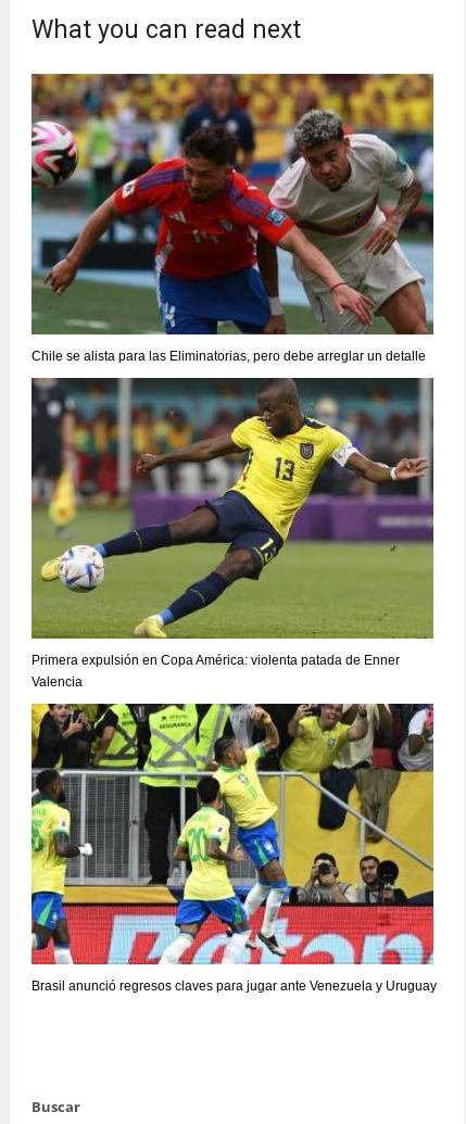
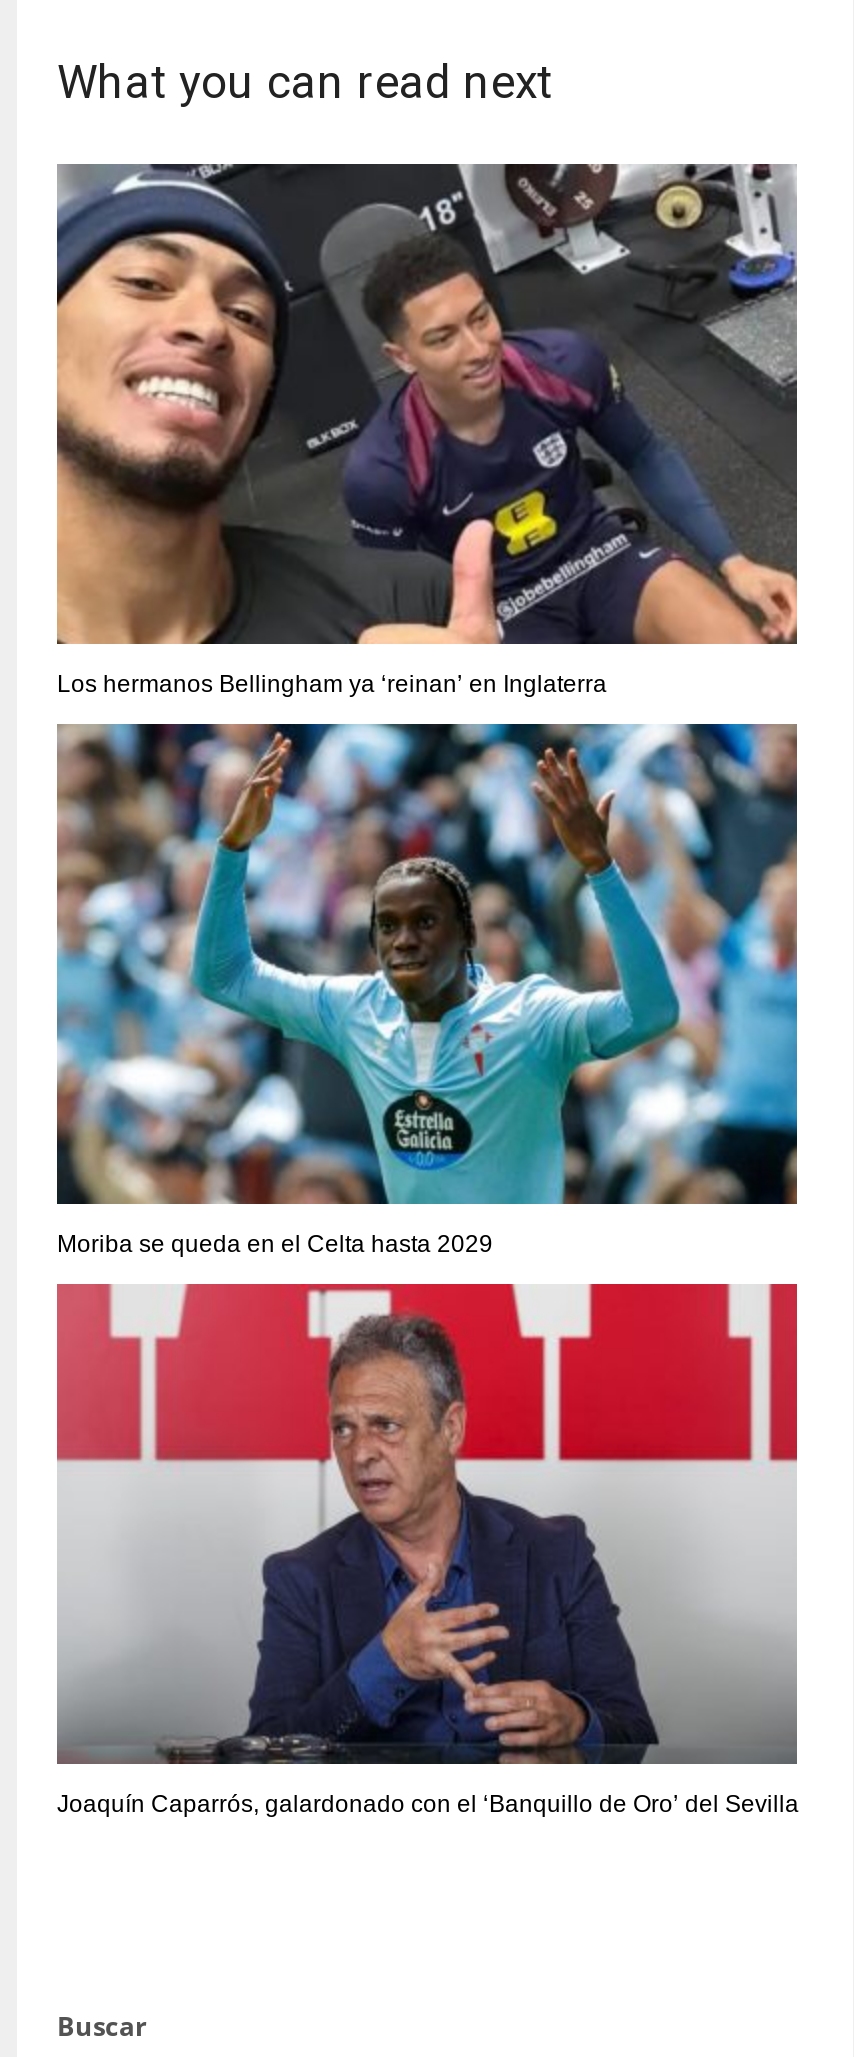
[30,73,434,364] [image] | Chile se alista para las Eliminatorias, pero debe arreglar un detalle -> [55,162,797,699] [image] | Los hermanos Bellingham ya ‘reinan’ en Inglaterra
[30,377,434,690] [image] | Primera expulsión en Copa América: violenta patada de Enner | Valencia -> [55,722,799,1259] [image] | Moriba se queda en el Celta hasta 2029
[30,703,437,994] [image] | Brasil anunció regresos claves para jugar ante Venezuela y Uruguay -> [55,1282,799,1819] [image] | Joaquín Caparrós, galardonado con el ‘Banquillo de Oro’ del Sevilla

